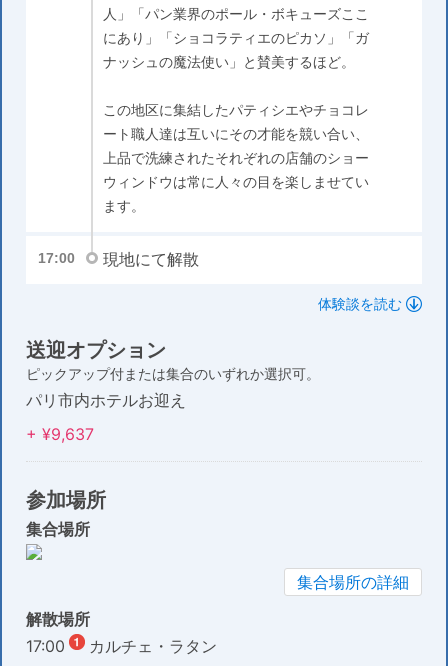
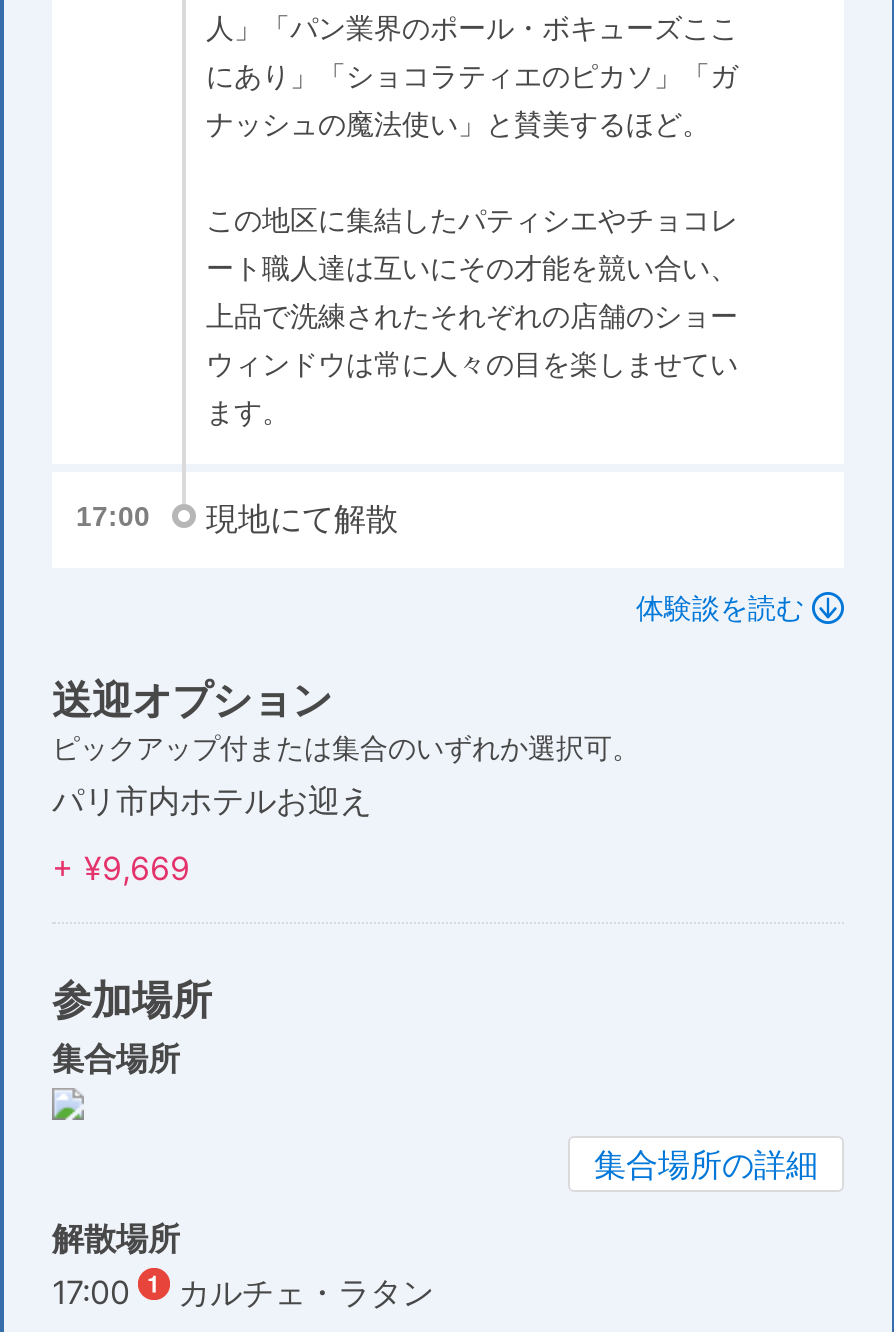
[26,424,94,444] + ¥9,637 -> [52,848,190,888] + ¥9,669

